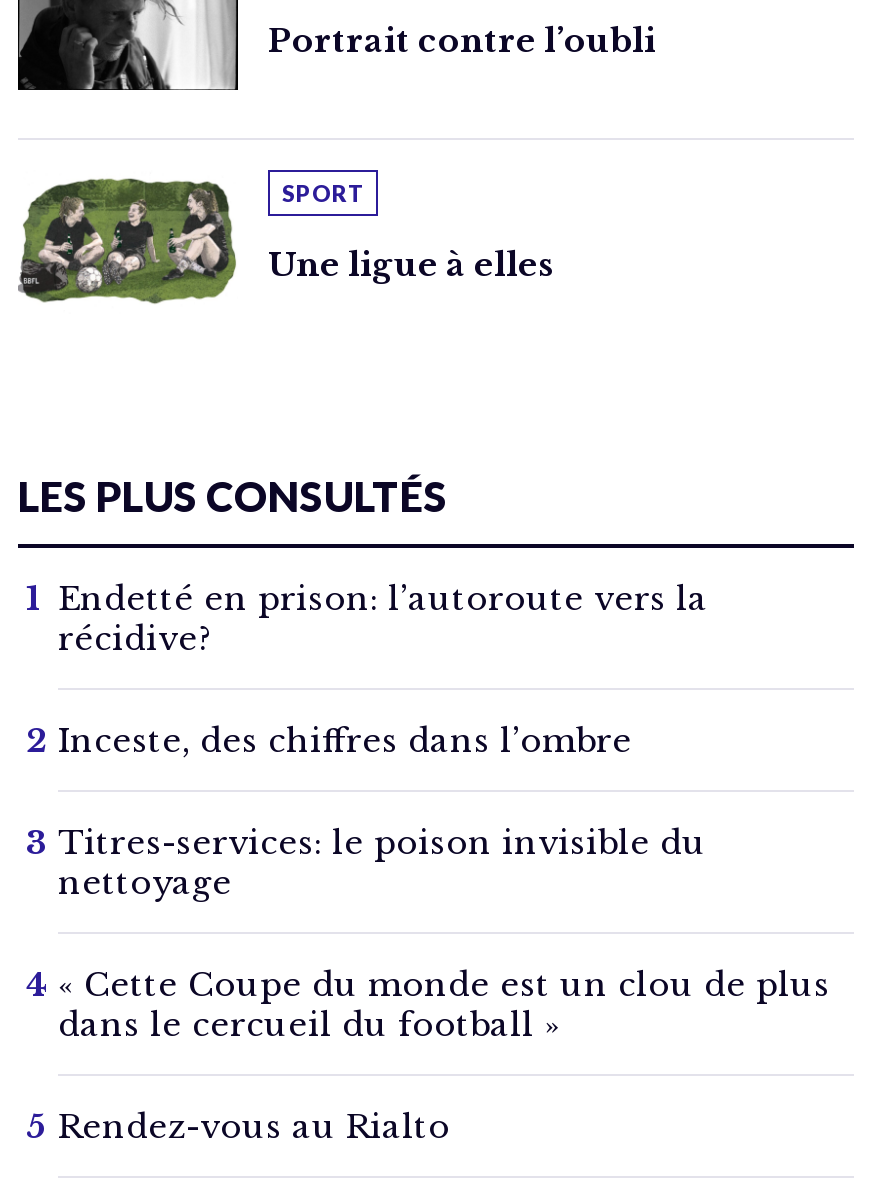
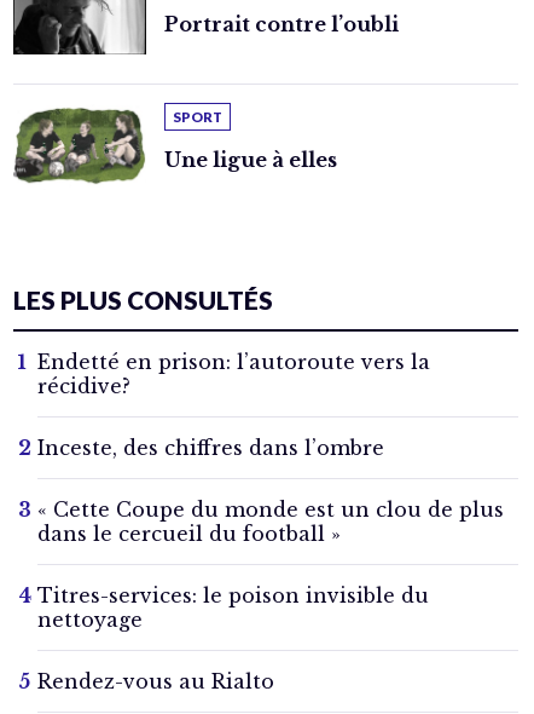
moved [58,823,706,903] -> [37,584,429,632]: Titres-services: le poison invisible du | nettoyage
moved [58,965,830,1045] -> [37,498,504,546]: « Cette Coupe du monde est un clou de plus | dans le cercueil du football »

